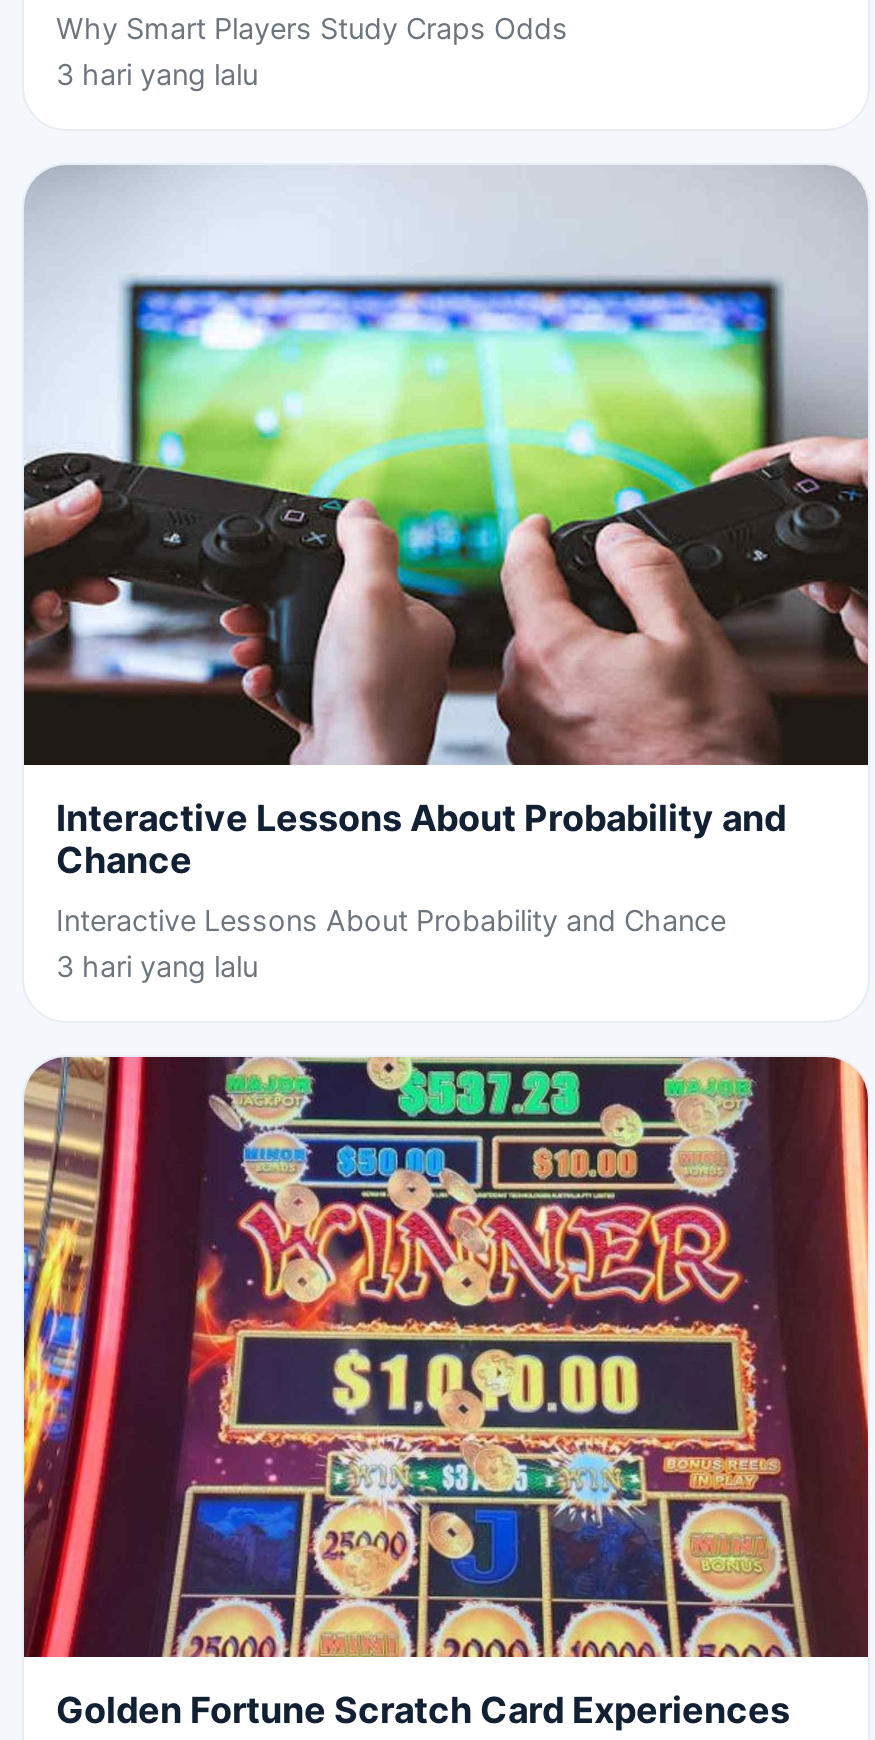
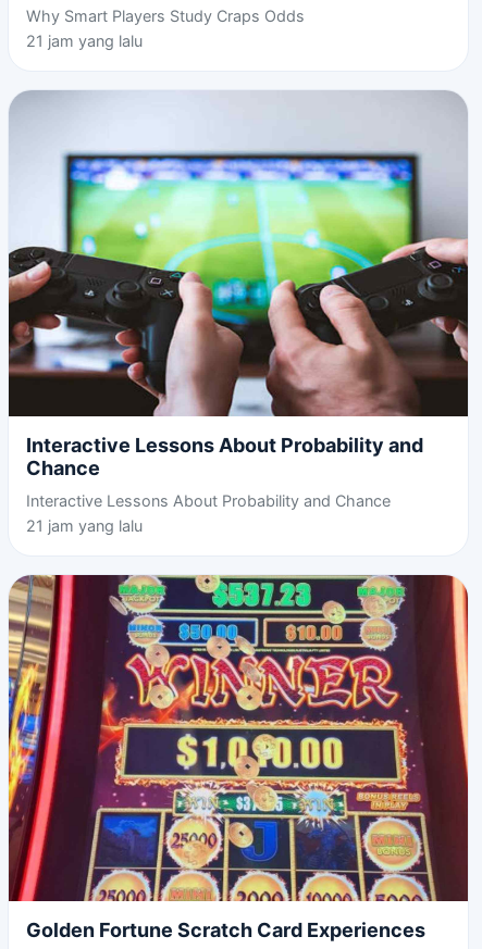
[56,56,258,90] 3 hari yang lalu -> [26,31,143,50] 21 jam yang lalu
[56,948,258,982] 3 hari yang lalu -> [26,516,143,534] 21 jam yang lalu

